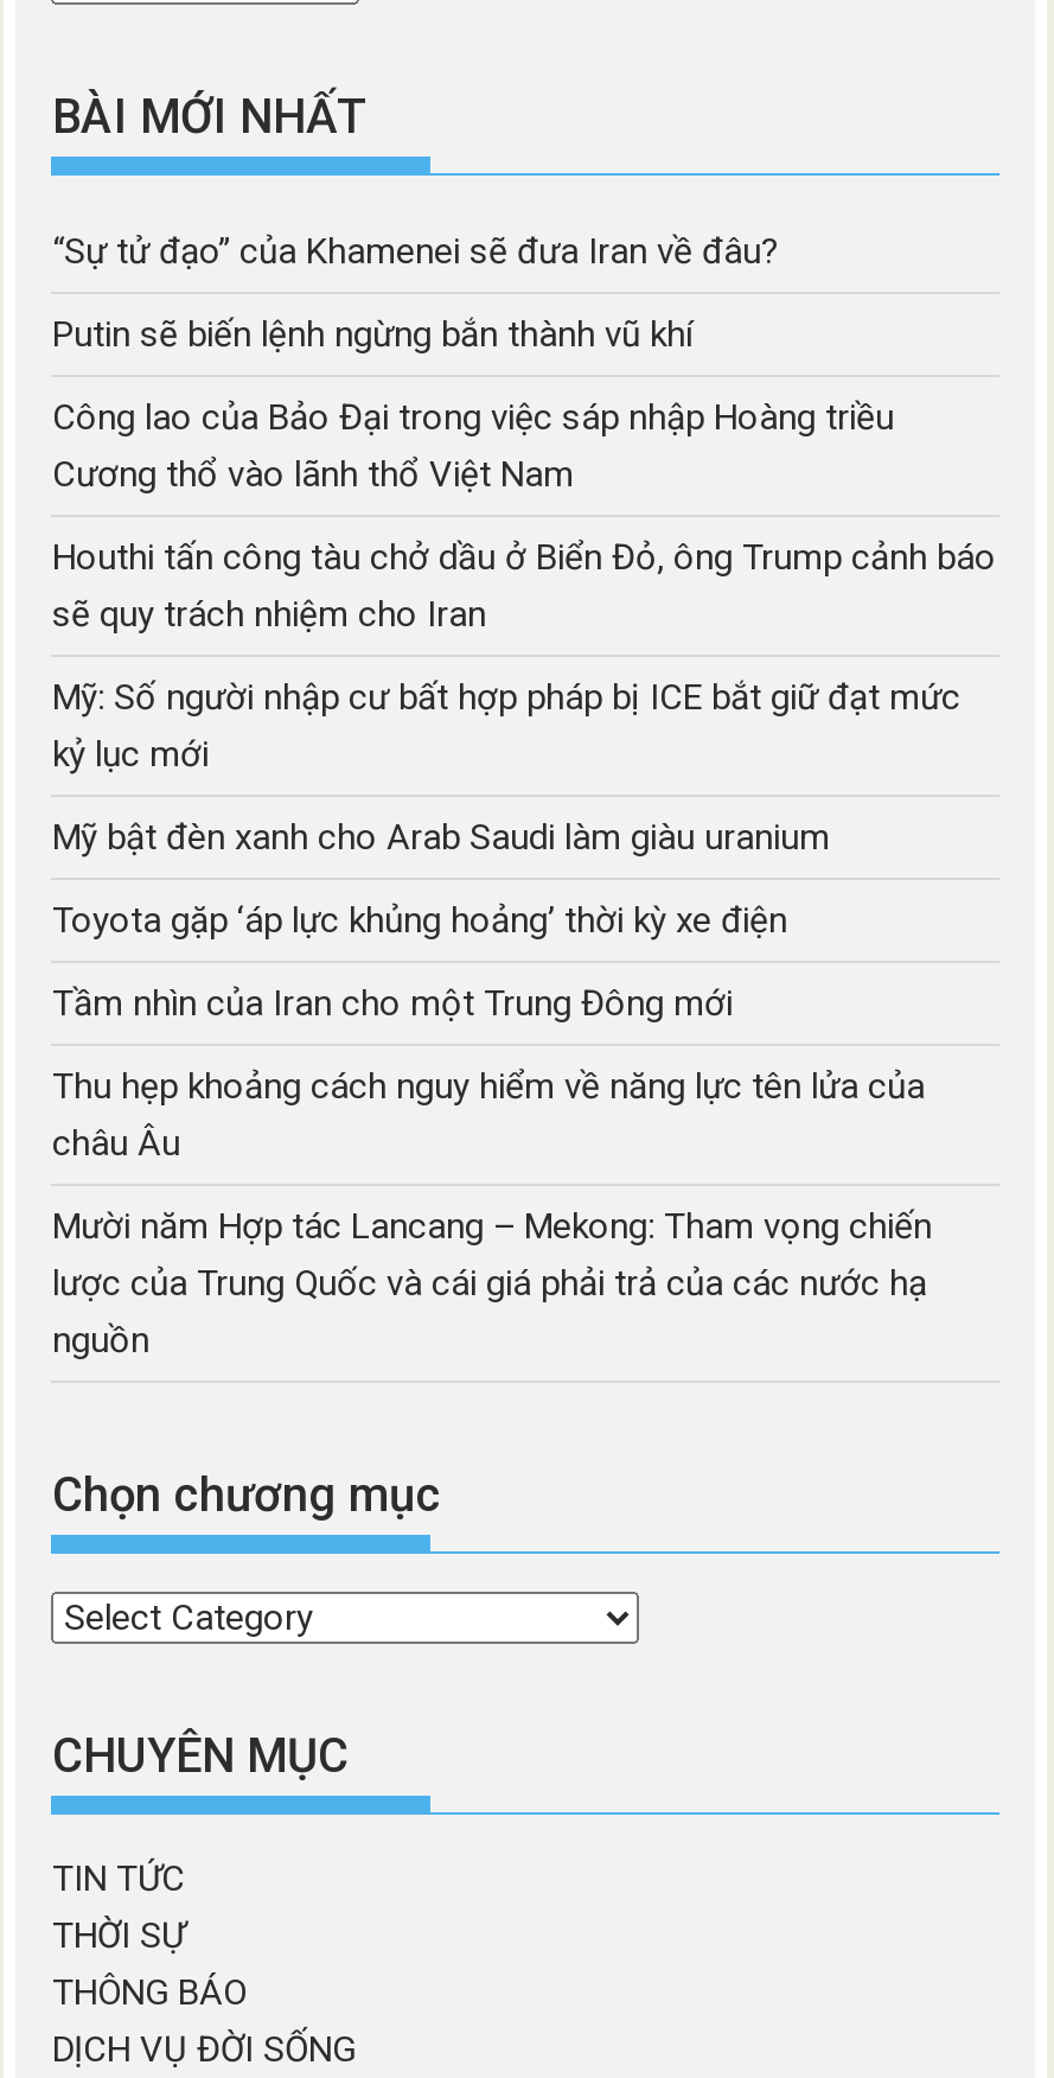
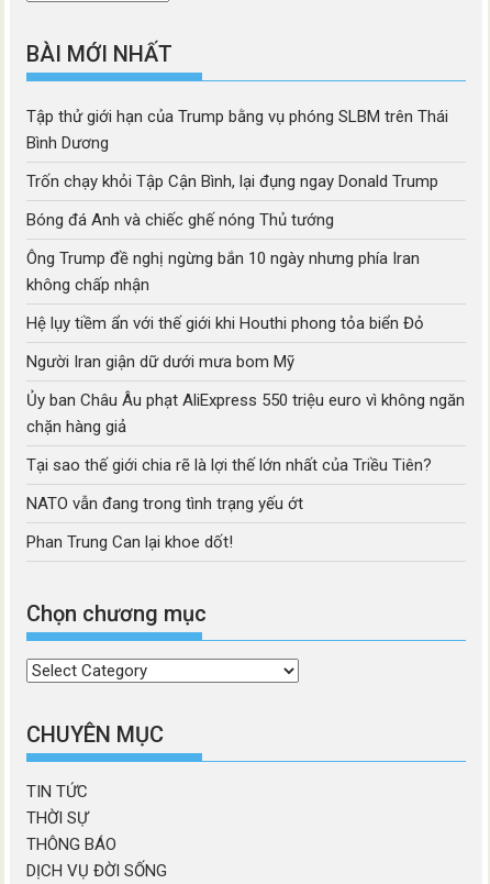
[52,231,780,273] “Sự tử đạo” của Khamenei sẽ đưa Iran về đâu? -> [27,107,449,153] Tập thử giới hạn của Trump bằng vụ phóng SLBM trên Thái | Bình Dương
[52,314,692,356] Putin sẽ biến lệnh ngừng bắn thành vũ khí -> [27,172,439,192] Trốn chạy khỏi Tập Cận Bình, lại đụng ngay Donald Trump
[52,397,894,496] Công lao của Bảo Đại trong việc sáp nhập Hoàng triều | Cương thổ vào lãnh thổ Việt Nam -> [27,210,335,230] Bóng đá Anh và chiếc ghế nóng Thủ tướng
[52,537,996,636] Houthi tấn công tàu chở dầu ở Biển Đỏ, ông Trump cảnh báo | sẽ quy trách nhiệm cho Iran -> [27,249,420,295] Ông Trump đề nghị ngừng bắn 10 ngày nhưng phía Iran | không chấp nhận
[52,677,960,776] Mỹ: Số người nhập cư bất hợp pháp bị ICE bắt giữ đạt mức | kỷ lục mới -> [27,314,425,333] Hệ lụy tiềm ẩn với thế giới khi Houthi phong tỏa biển Đỏ
[52,816,830,859] Mỹ bật đèn xanh cho Arab Saudi làm giàu uranium -> [27,352,295,372] Người Iran giận dữ dưới mưa bom Mỹ
[52,900,787,942] Toyota gặp ‘áp lực khủng hoảng’ thời kỳ xe điện -> [27,391,465,437] Ủy ban Châu Âu phạt AliExpress 550 triệu euro vì không ngăn | chặn hàng giả
[52,983,733,1025] Tầm nhìn của Iran cho một Trung Đông mới -> [27,455,432,475] Tại sao thế giới chia rẽ là lợi thế lớn nhất của Triều Tiên?
[52,1066,925,1165] Thu hẹp khoảng cách nguy hiểm về năng lực tên lửa của | châu Âu -> [27,494,304,514] NATO vẫn đang trong tình trạng yếu ớt
[52,1206,932,1362] Mười năm Hợp tác Lancang – Mekong: Tham vọng chiến | lược của Trung Quốc và cái giá phải trả của các nước hạ | nguồn -> [27,532,233,552] Phan Trung Can lại khoe dốt!

